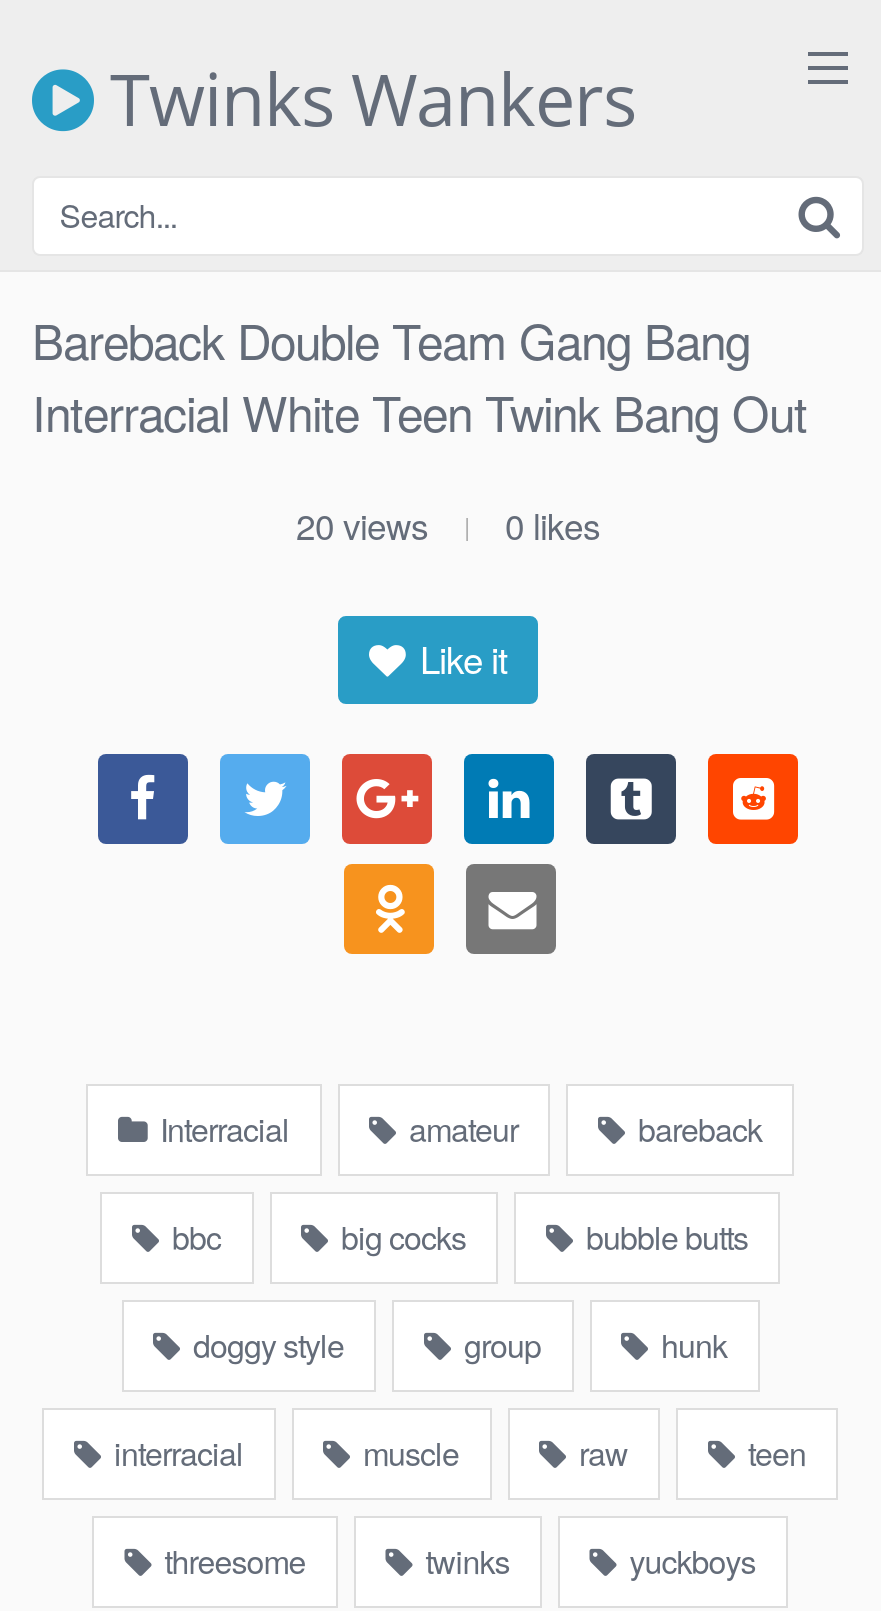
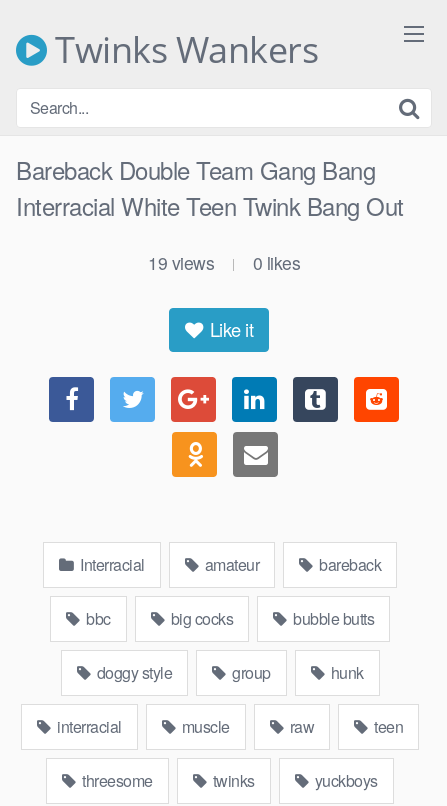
[296,500,428,550] 20 views -> [148,250,214,275] 19 views

